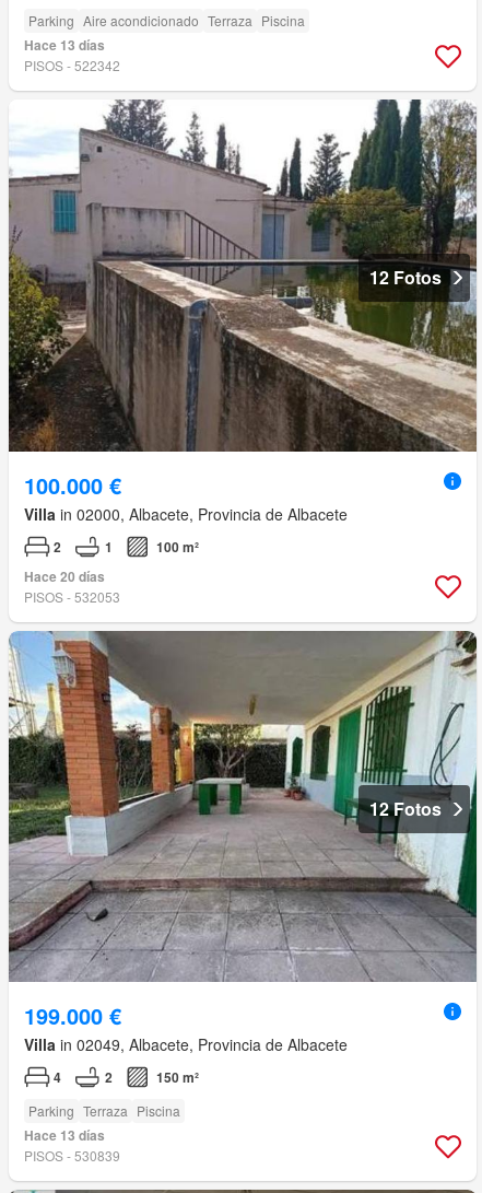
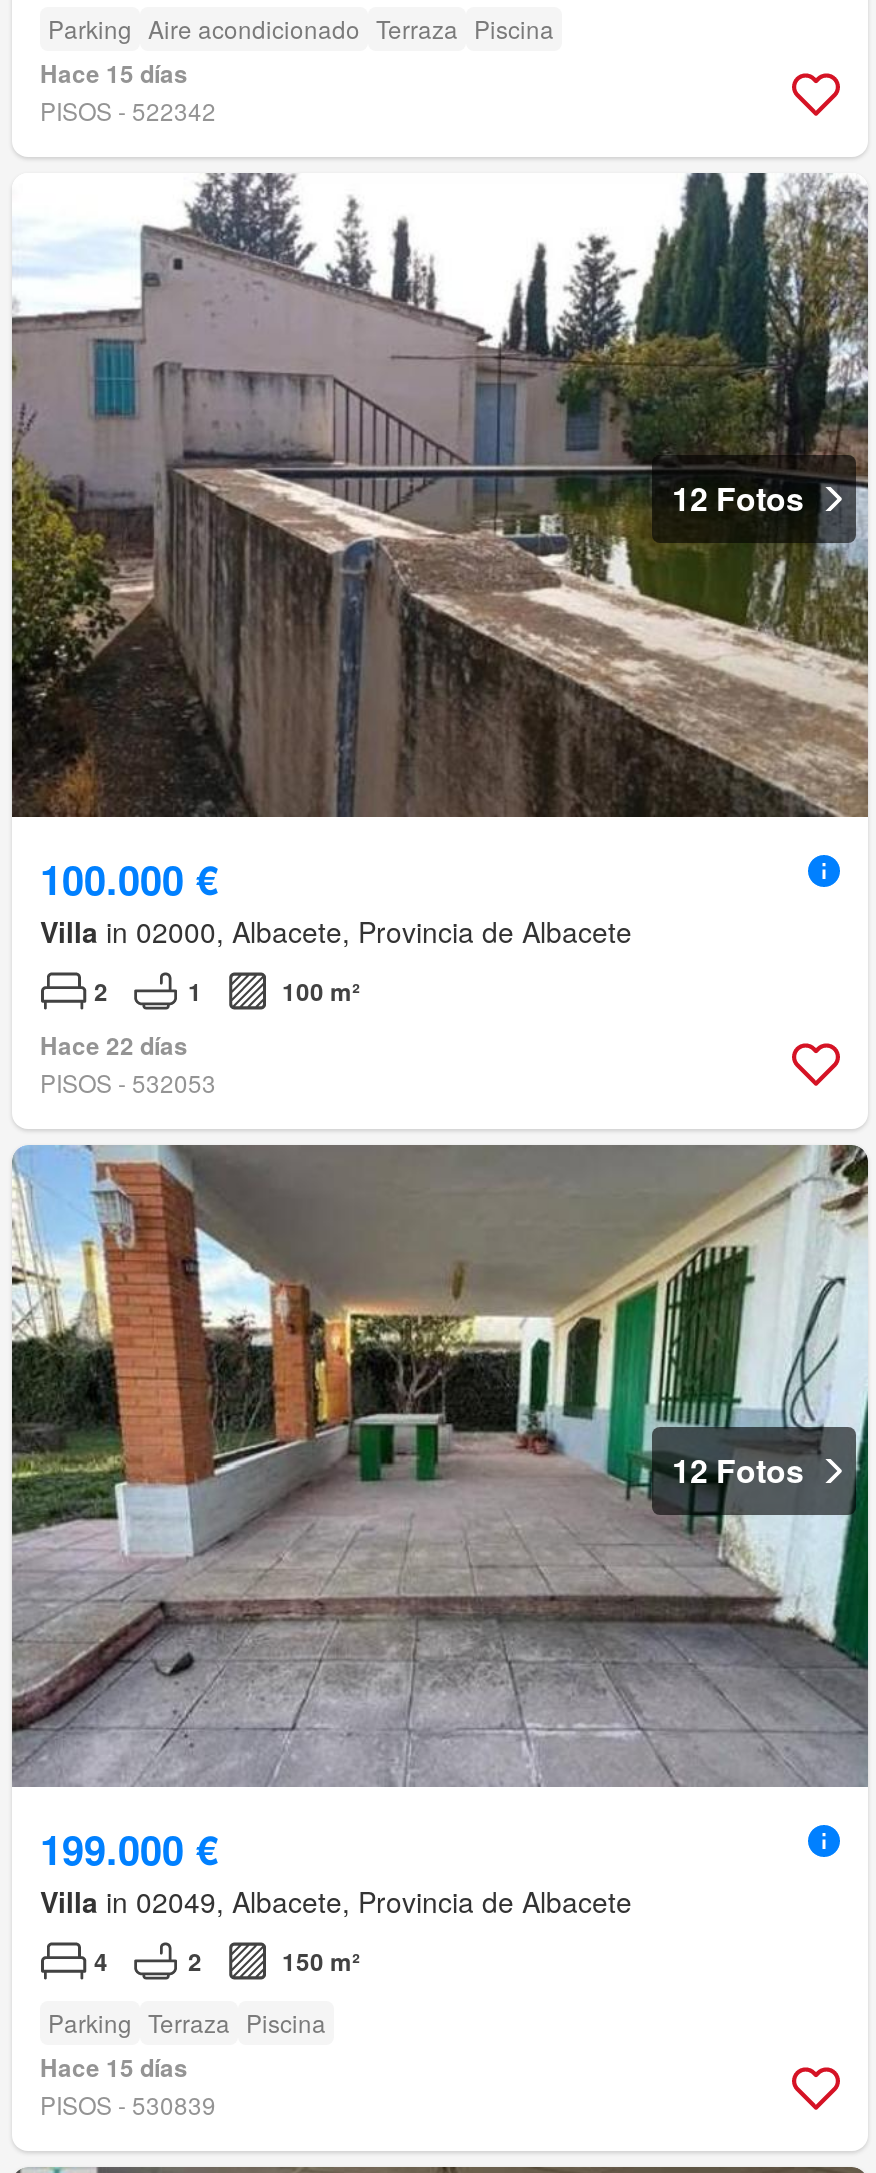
[24,35,105,55] Hace 13 días -> [40,55,188,91] Hace 15 días
[24,566,105,586] Hace 20 días -> [40,1026,188,1062] Hace 22 días
[24,1125,105,1145] Hace 13 días -> [40,2049,188,2085] Hace 15 días

